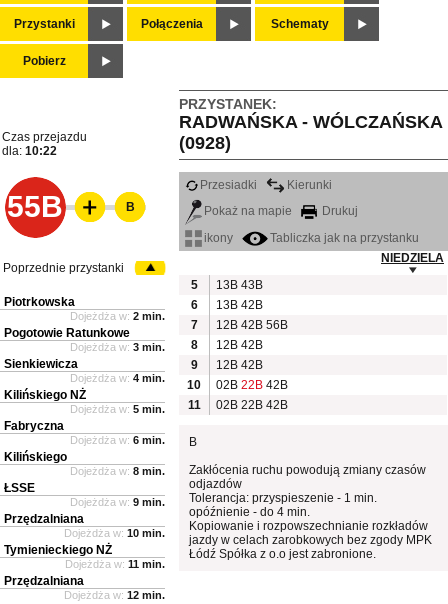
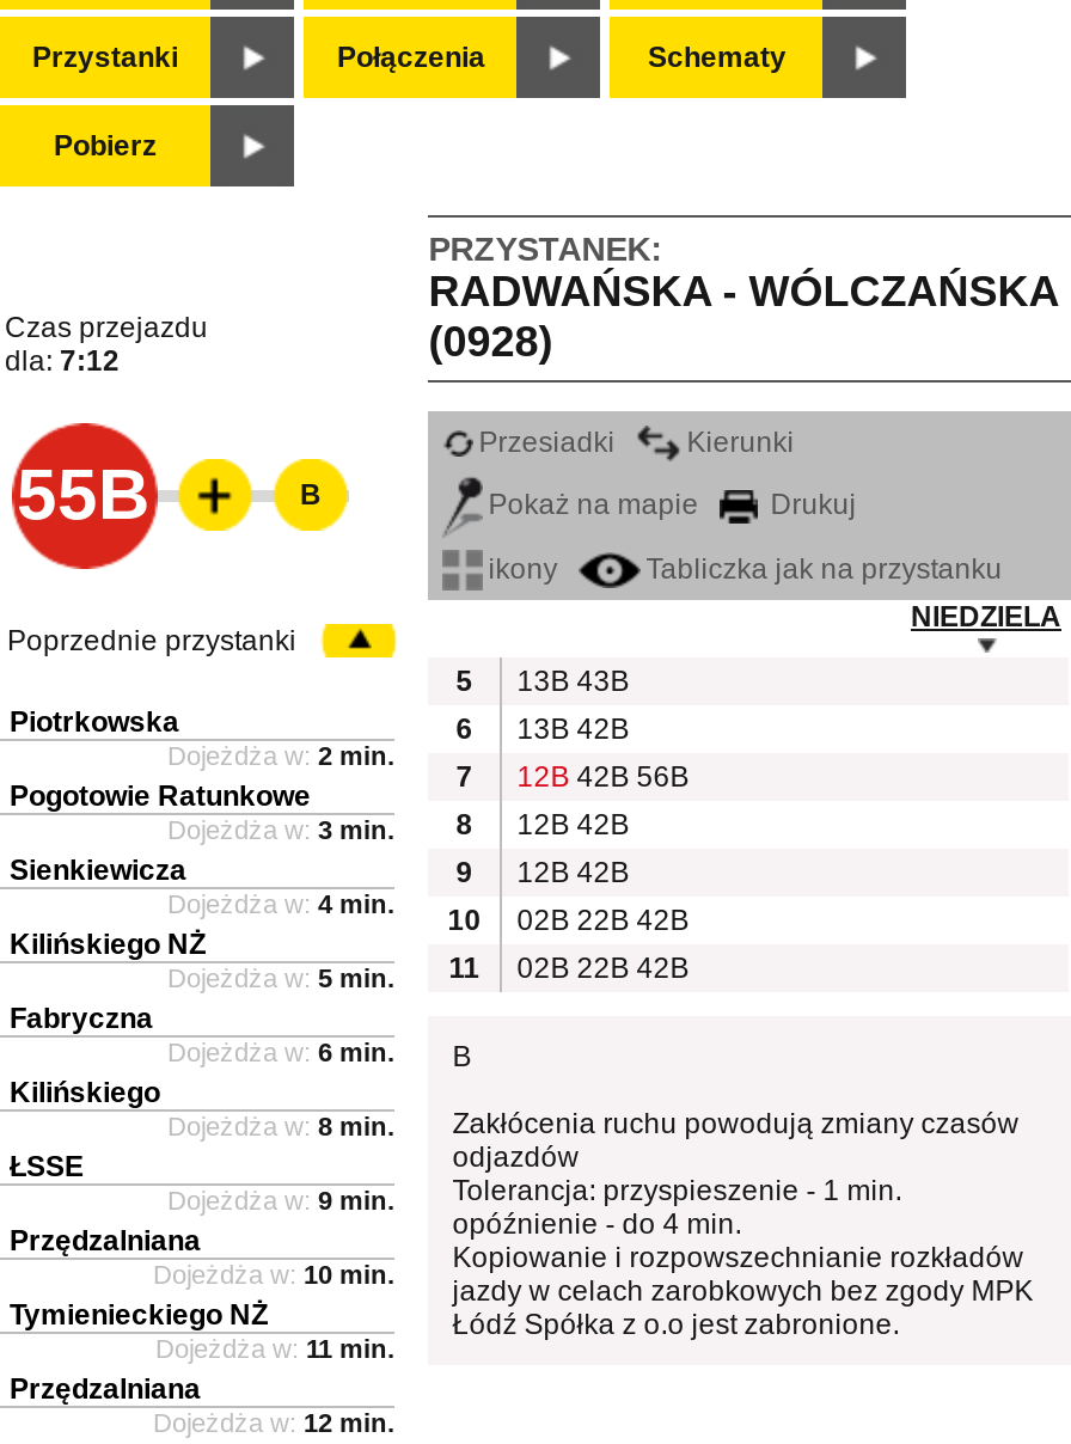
[2,144,57,158] dla: 10:22 -> [5,345,120,378] dla: 7:12

